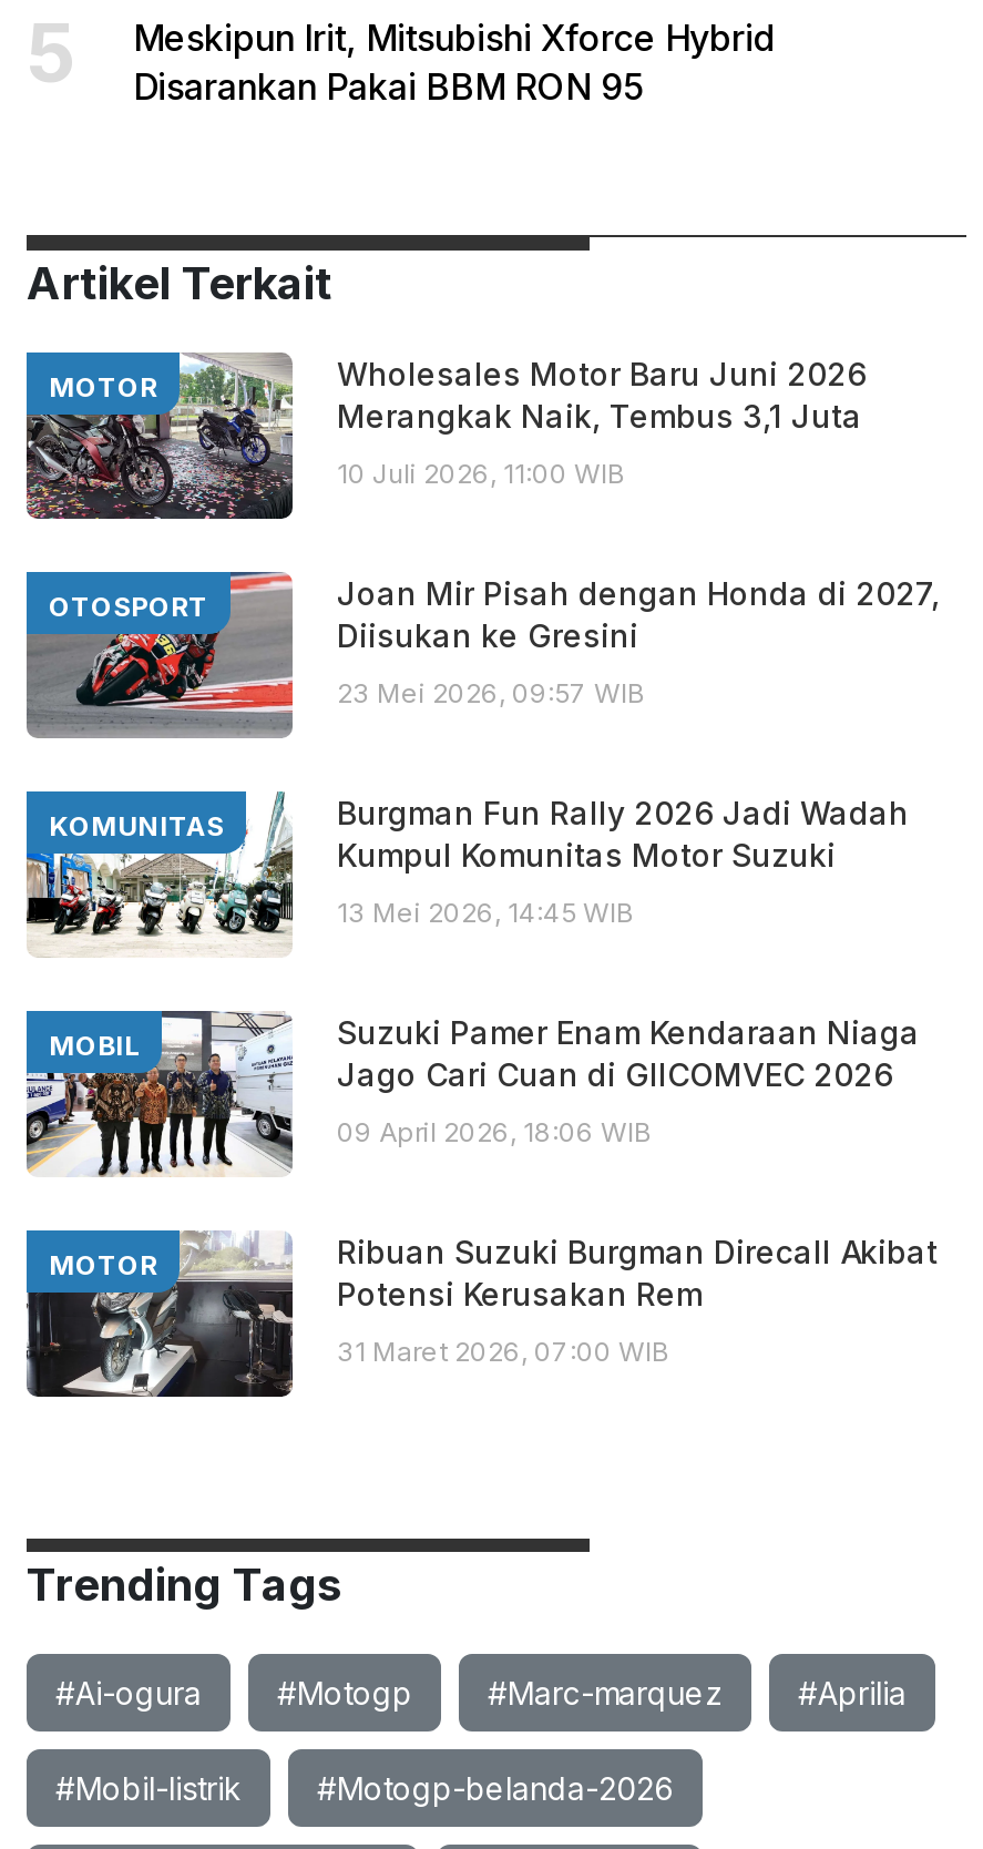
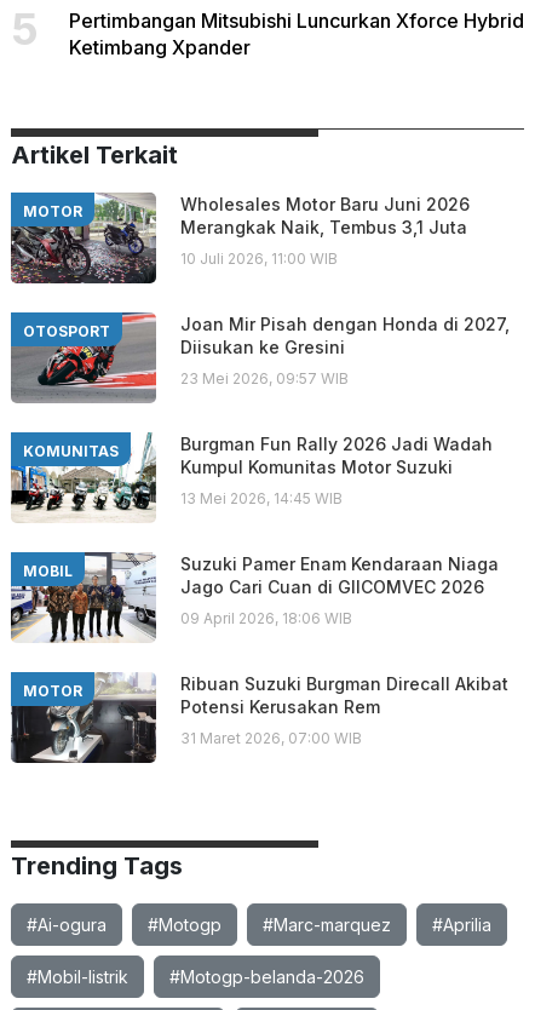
[133,17,776,110] Meskipun Irit, Mitsubishi Xforce Hybrid | Disarankan Pakai BBM RON 95 -> [69,9,524,60] Pertimbangan Mitsubishi Luncurkan Xforce Hybrid | Ketimbang Xpander

